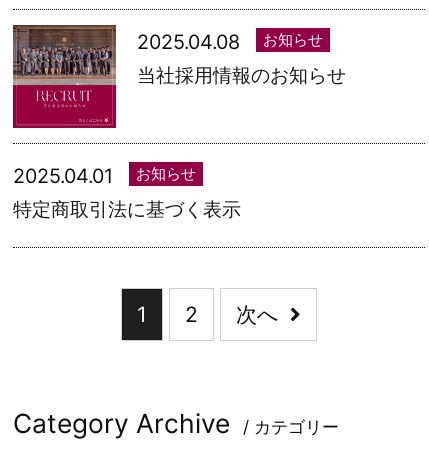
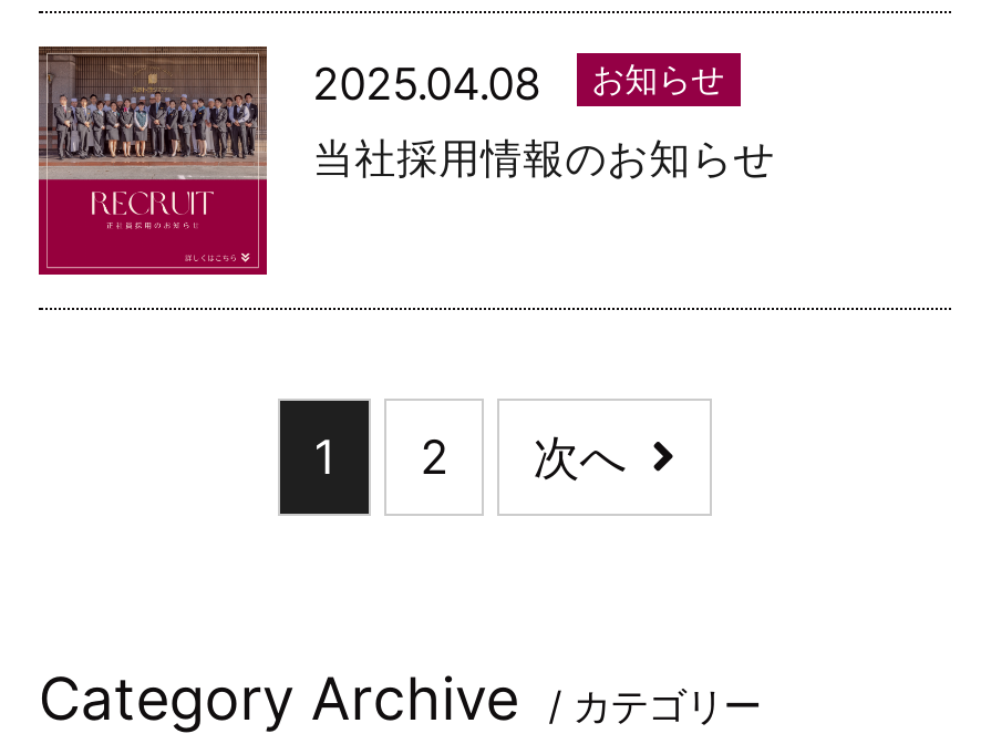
[13,164,241,220] 2025.04.01 | お知らせ | 特定商取引法に基づく表示 -> none

